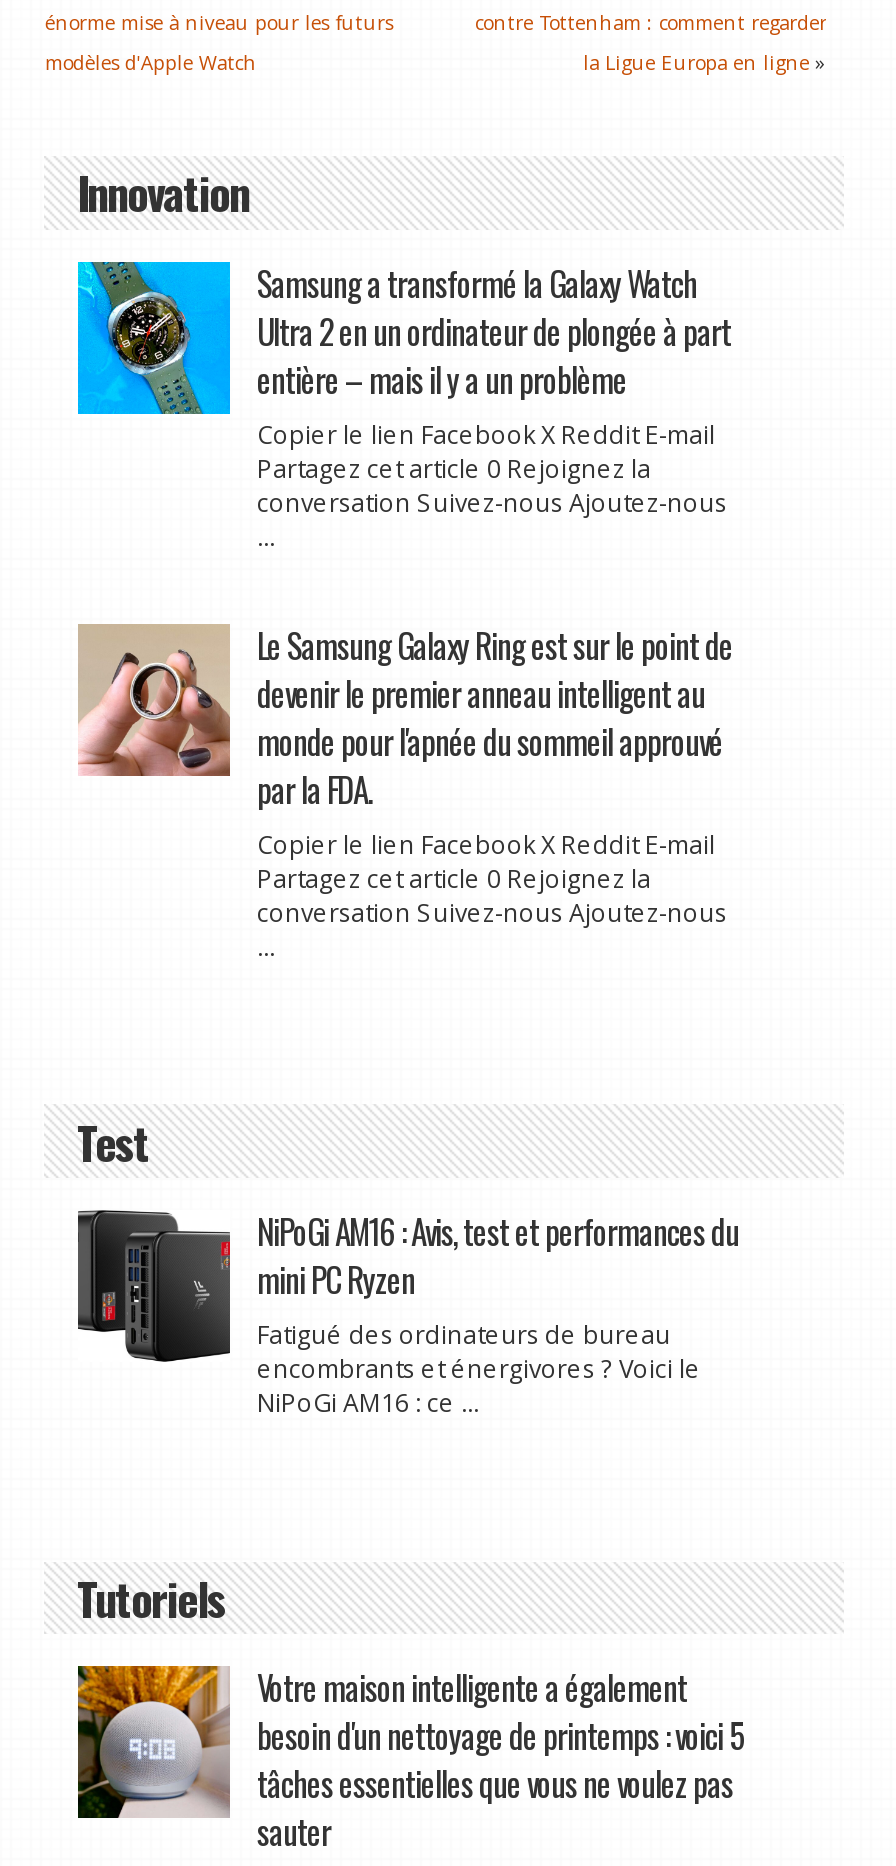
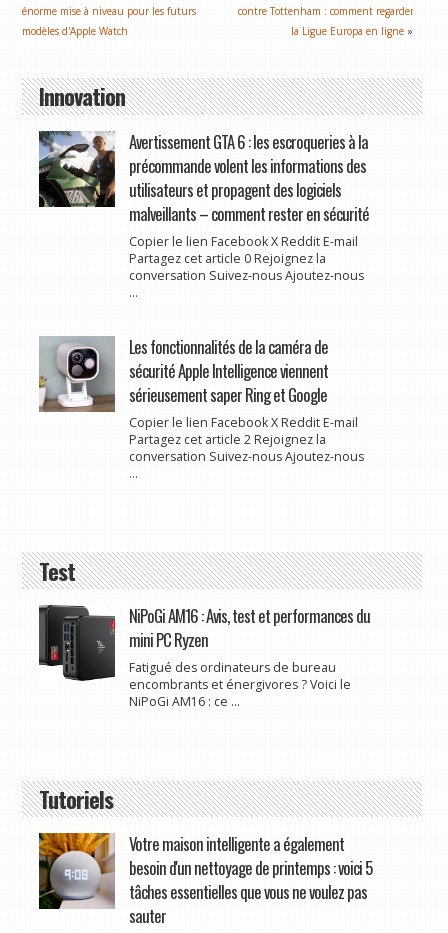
[76,257,731,416] [image] | Samsung a transformé la Galaxy Watch | Ultra 2 en un ordinateur de plongée à part | entière – mais il y a un problème -> [38,129,368,226] [image] | Avertissement GTA 6 : les escroqueries à la | précommande volent les informations des | utilisateurs et propagent des logiciels | malveillants – comment rester en sécurité
moved [257,417,727,519] -> [128,233,363,284]: Copier le lien Facebook X Reddit E-mail | Partagez cet article 0 Rejoignez la | conversation Suivez-nous Ajoutez-nous
[80,619,733,813] [image] | Le Samsung Galaxy Ring est sur le point de | devenir le premier anneau intelligent au | monde pour l'apnée du sommeil approuvé | par la FDA. -> [38,334,327,412] [image] | Les fonctionnalités de la caméra de | sécurité Apple Intelligence viennent | sérieusement saper Ring et Google
[257,861,651,895] Partagez cet article 0 Rejoignez la -> [128,431,325,448] Partagez cet article 2 Rejoignez la

